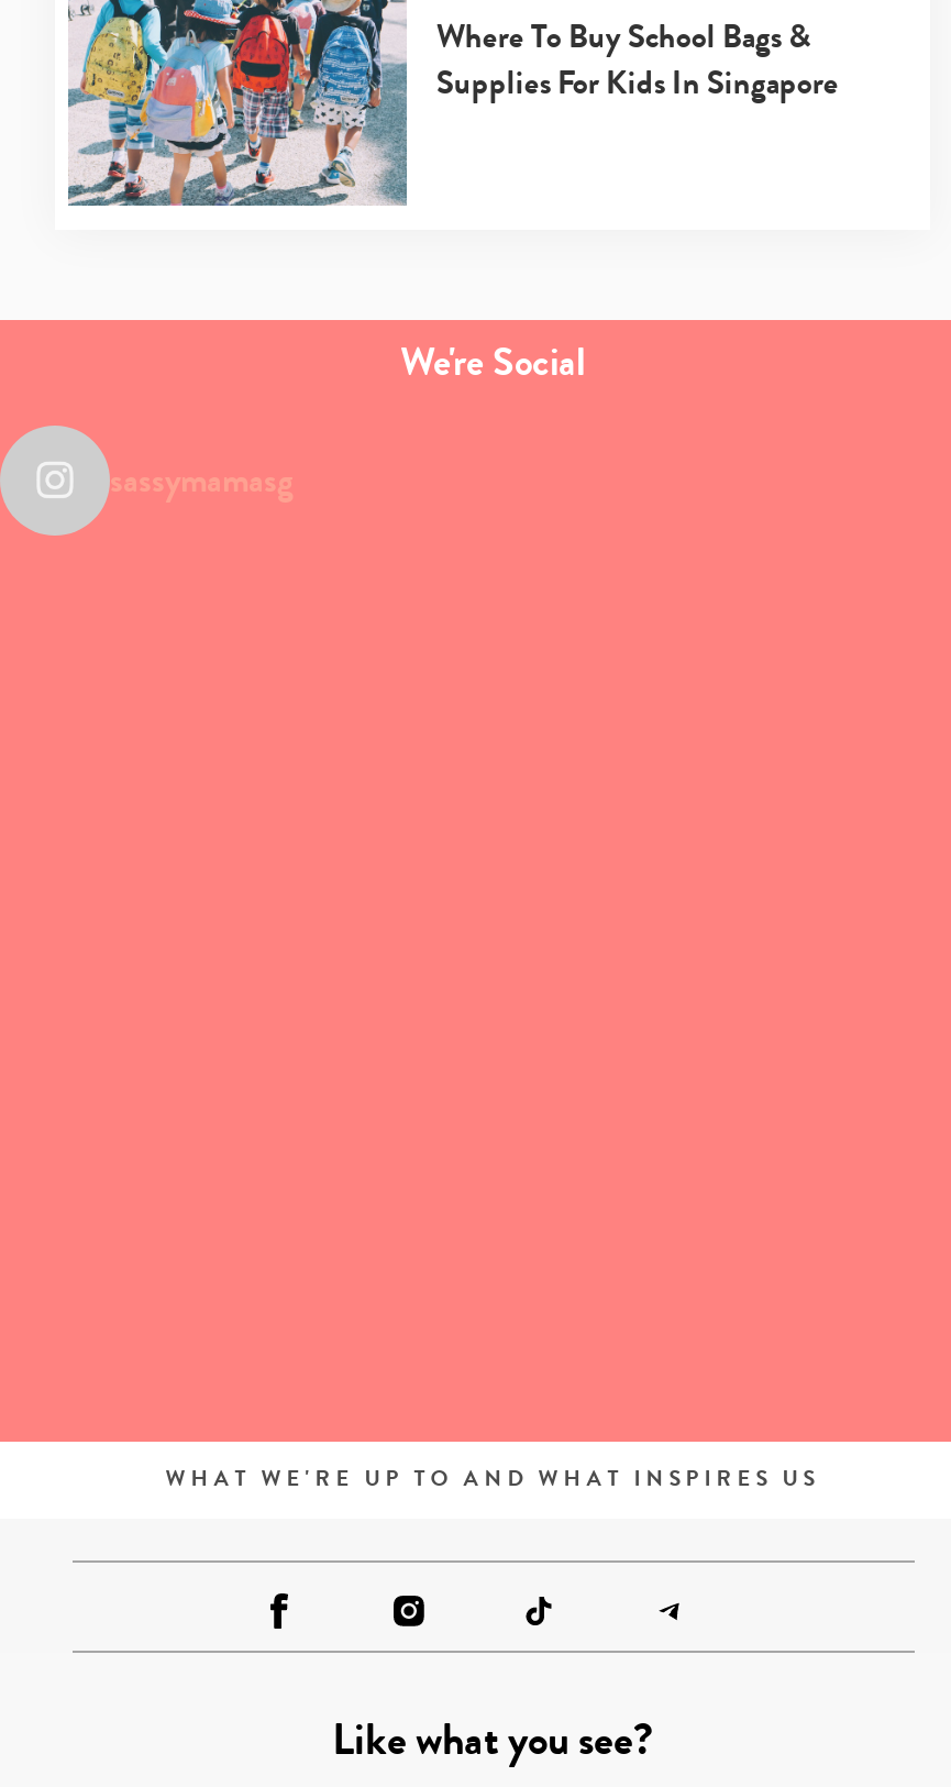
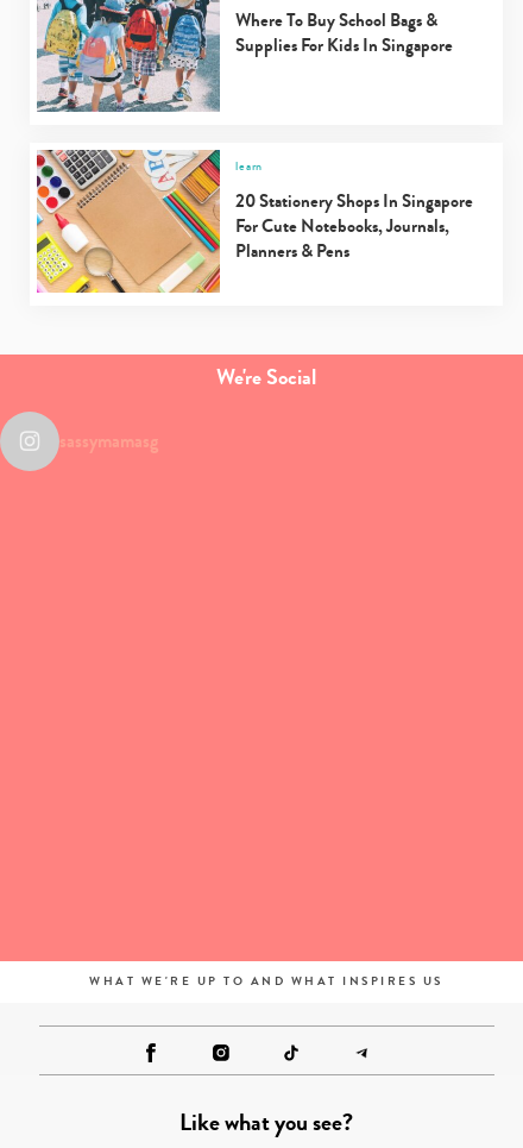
none -> [36,149,474,294] [image] | learn | 20 Stationery Shops In Singapore | For Cute Notebooks, Journals, | Planners & Pens

